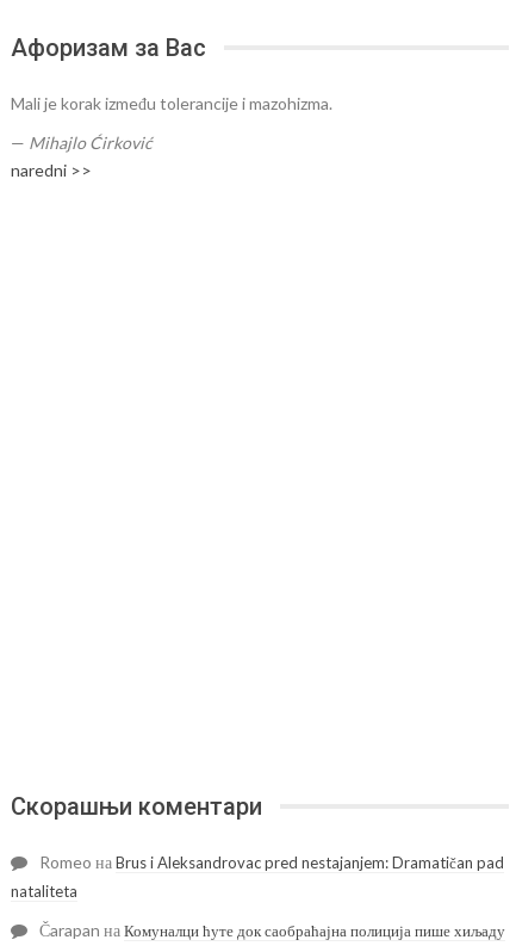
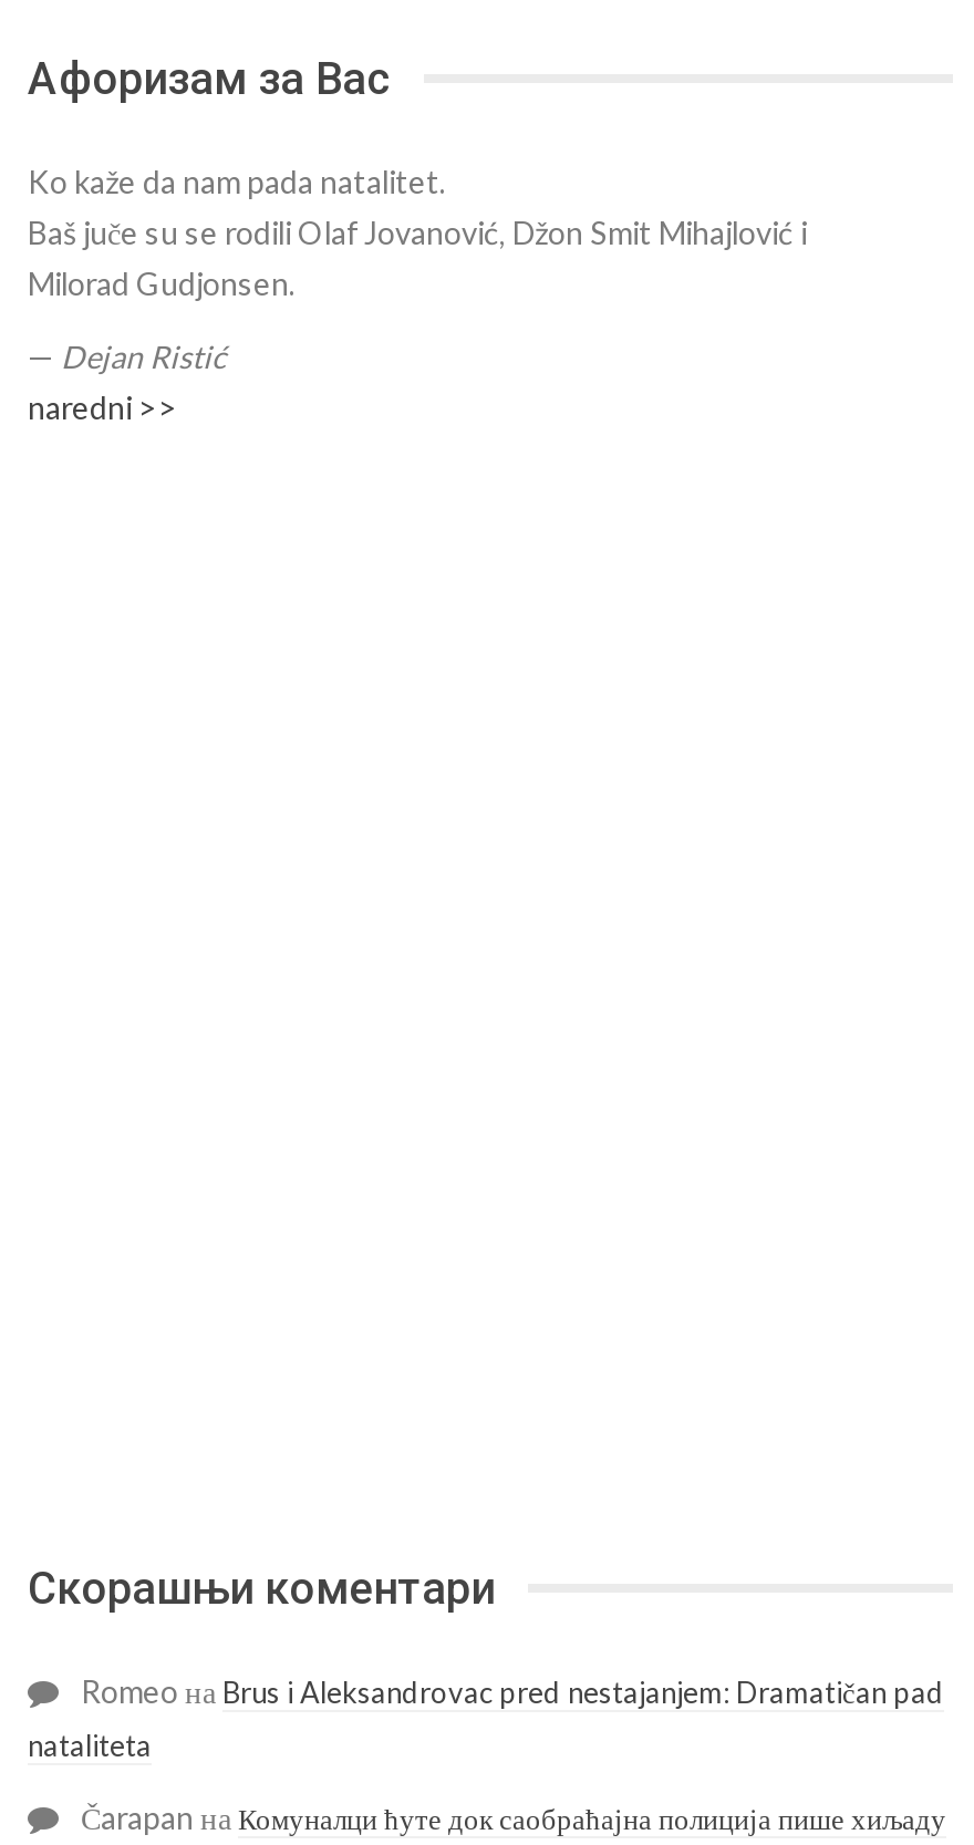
[11,93,332,114] Mali je korak između tolerancije i mazohizma. -> [28,162,807,301] Ko kaže da nam pada natalitet. | Baš juče su se rodili Olaf Jovanović, Džon Smit Mihajlović i | Milorad Gudjonsen.
[11,133,153,153] — Mihajlo Ćirković -> [28,337,227,375] — Dejan Ristić

